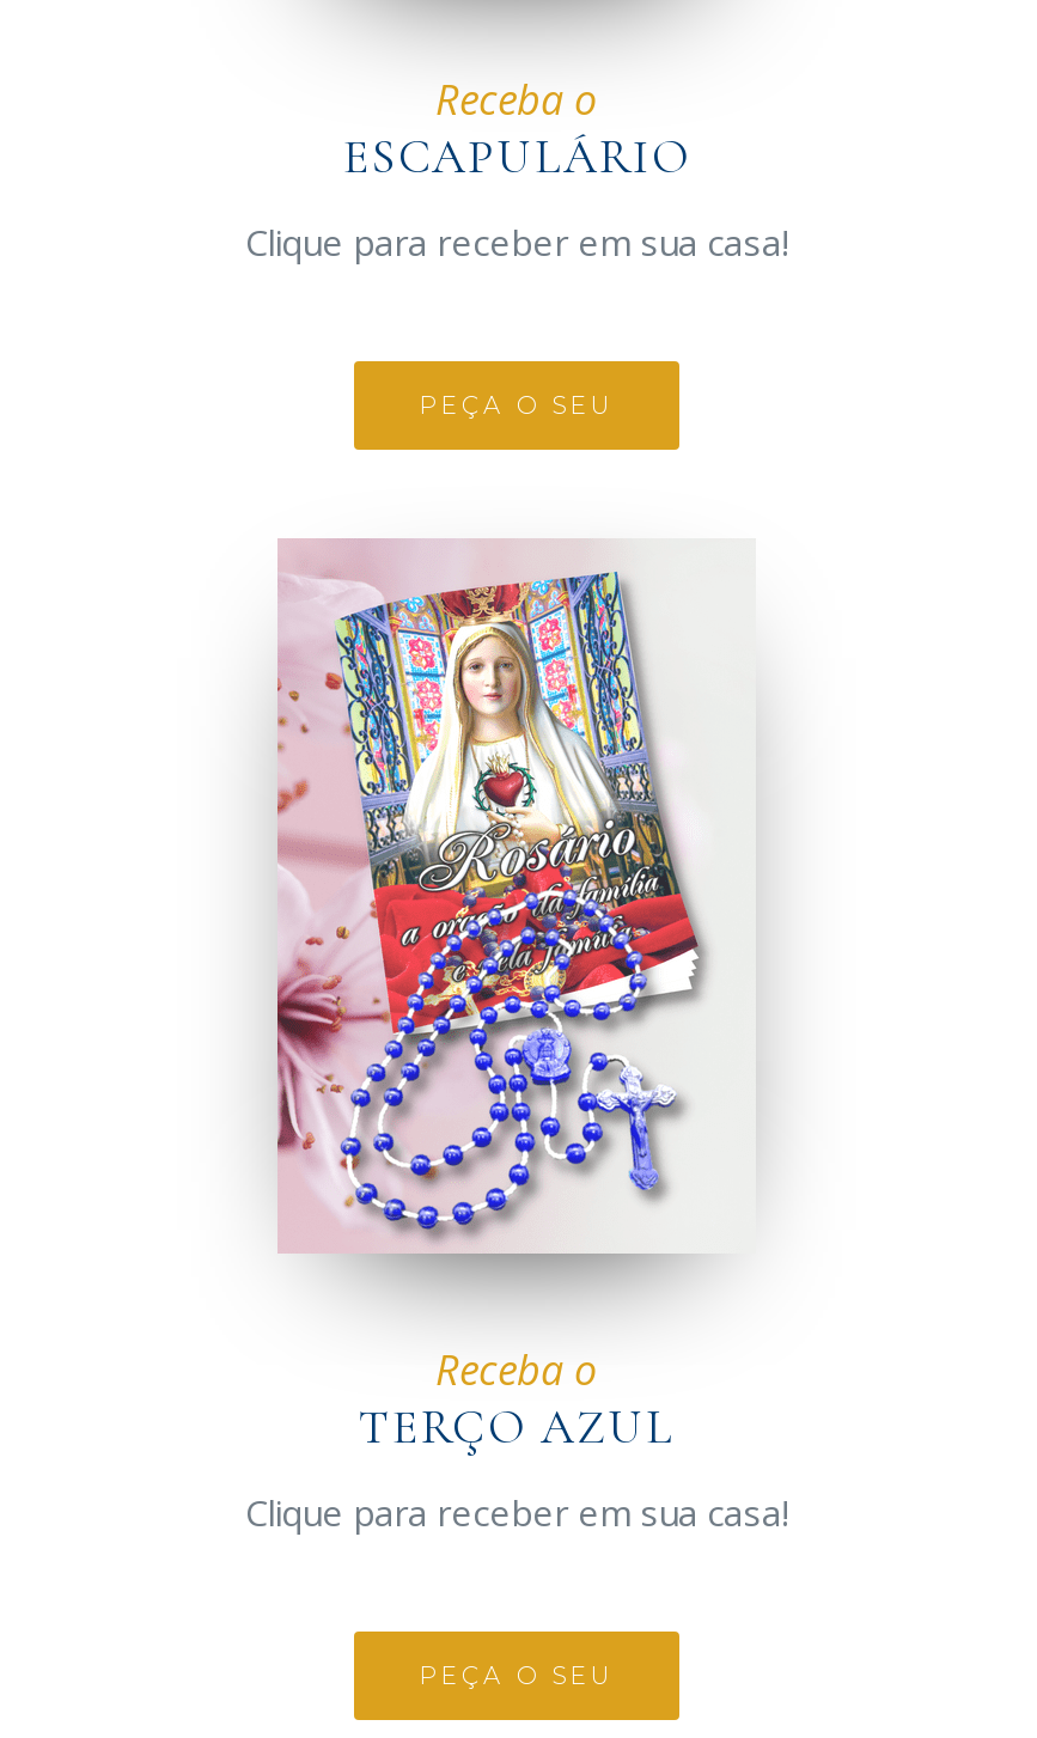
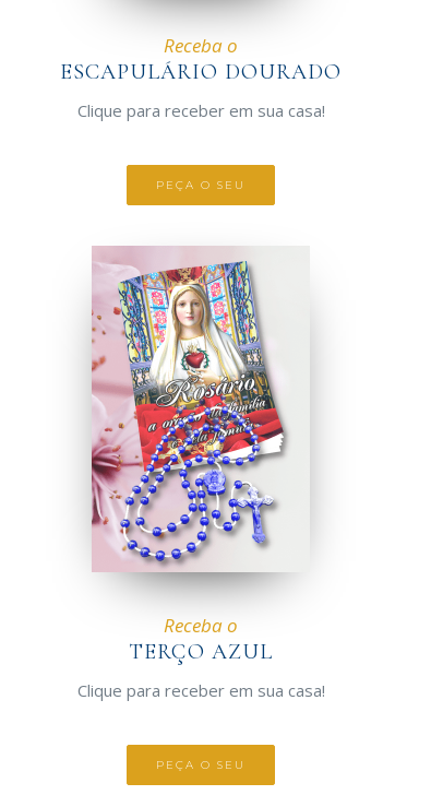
[343,129,690,187] ESCAPULÁRIO -> [60,59,342,85] ESCAPULÁRIO DOURADO

